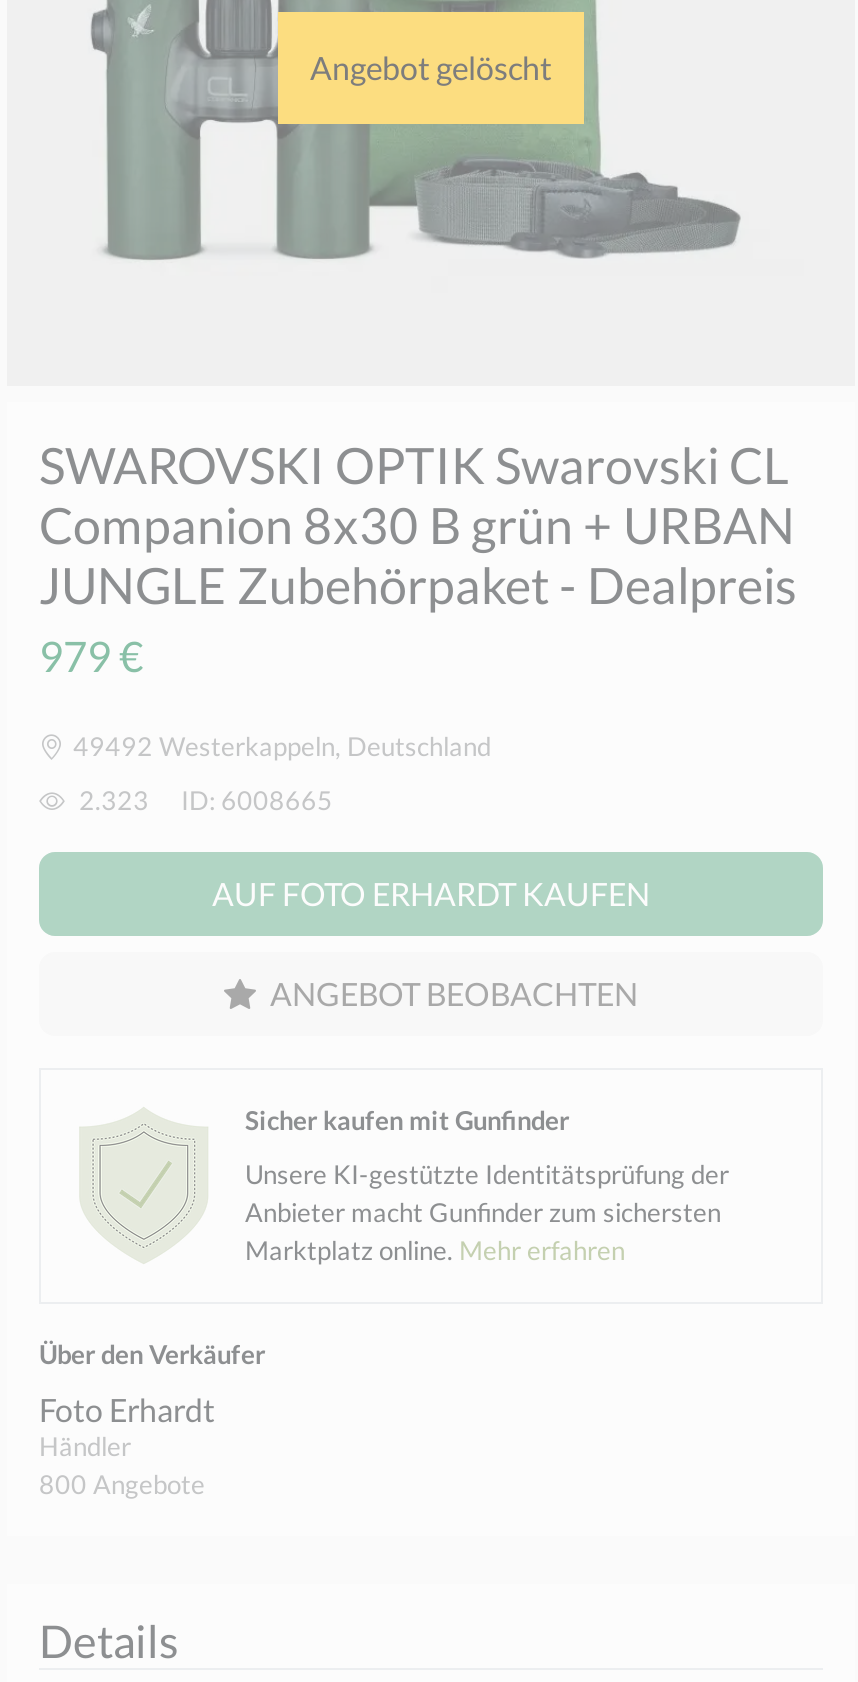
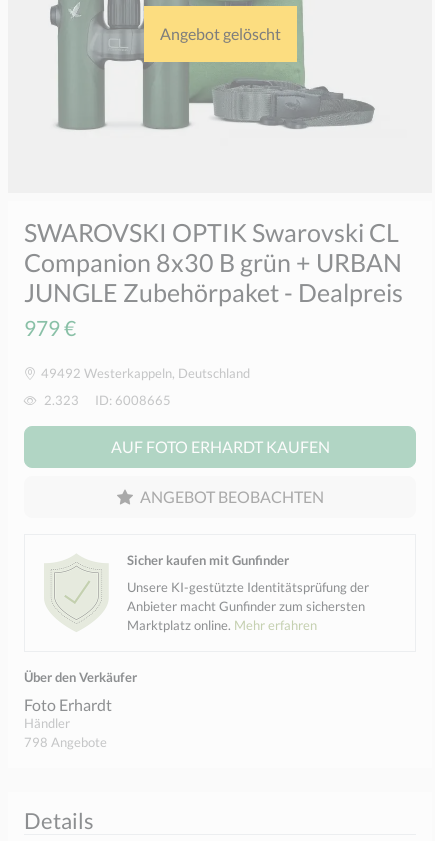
[39,1468,205,1500] 800 Angebote -> [24,734,107,750] 798 Angebote

